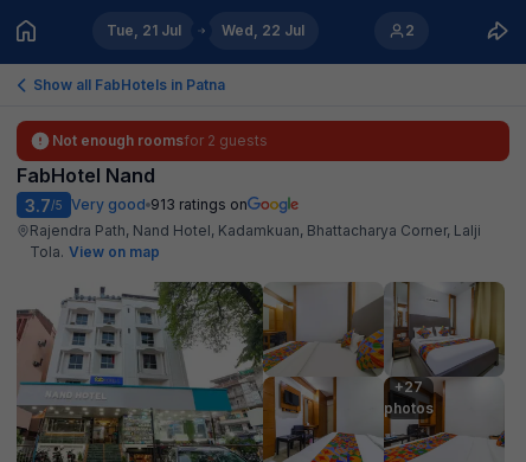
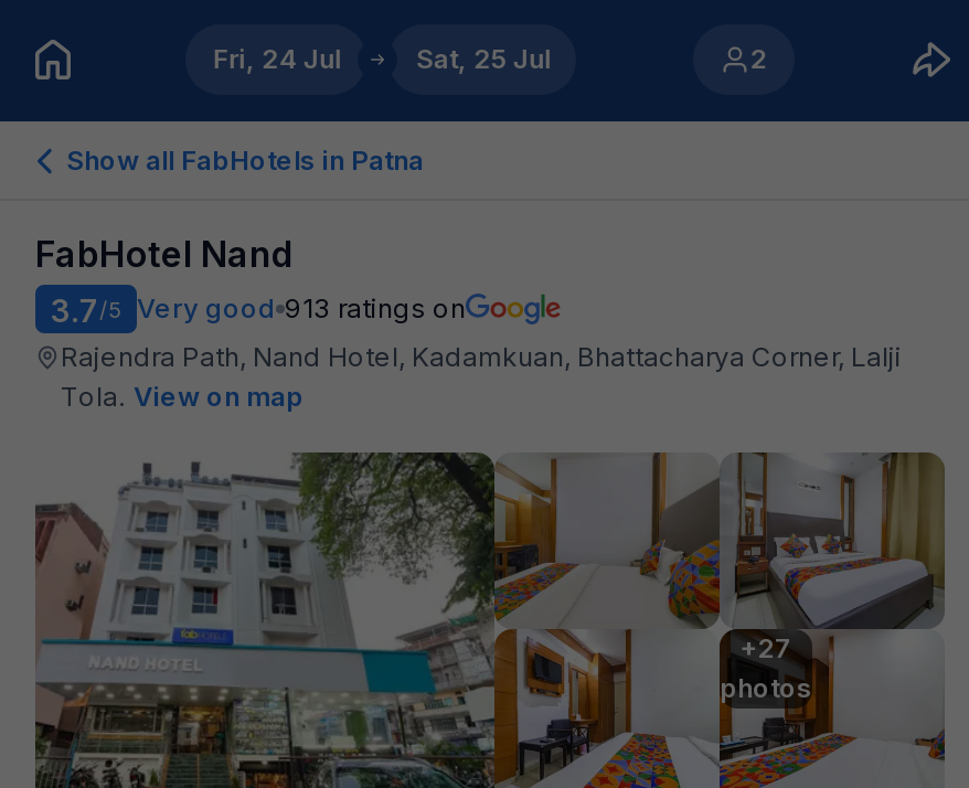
[106,21,181,39] Tue, 21 Jul -> [213,42,341,75] Fri, 24 Jul
[221,21,304,39] Wed, 22 Jul -> [416,42,550,75] Sat, 25 Jul
[52,131,268,149] Not enough roomsfor 2 guests -> none

